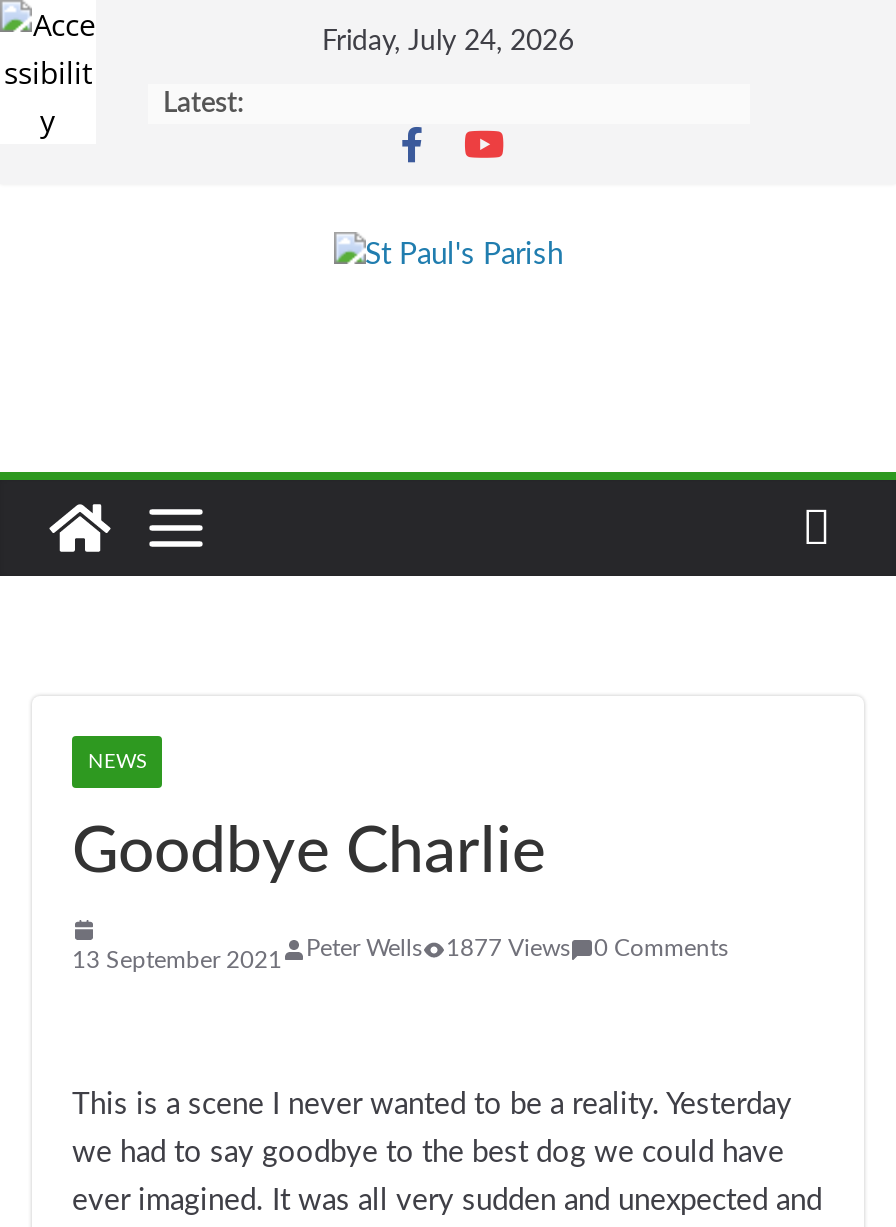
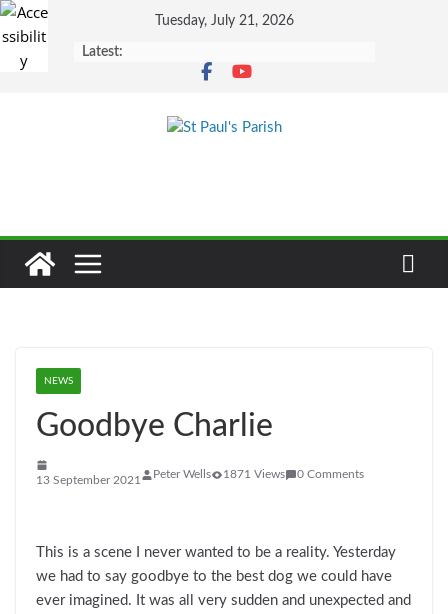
[322,28,574,56] Friday, July 24, 2026 -> [154,14,293,28] Tuesday, July 21, 2026
[72,936,728,972] 13 September 2021 Peter Wells 1877 Views 0 Comments -> [36,468,364,486] 13 September 2021 Peter Wells 1871 Views 0 Comments

